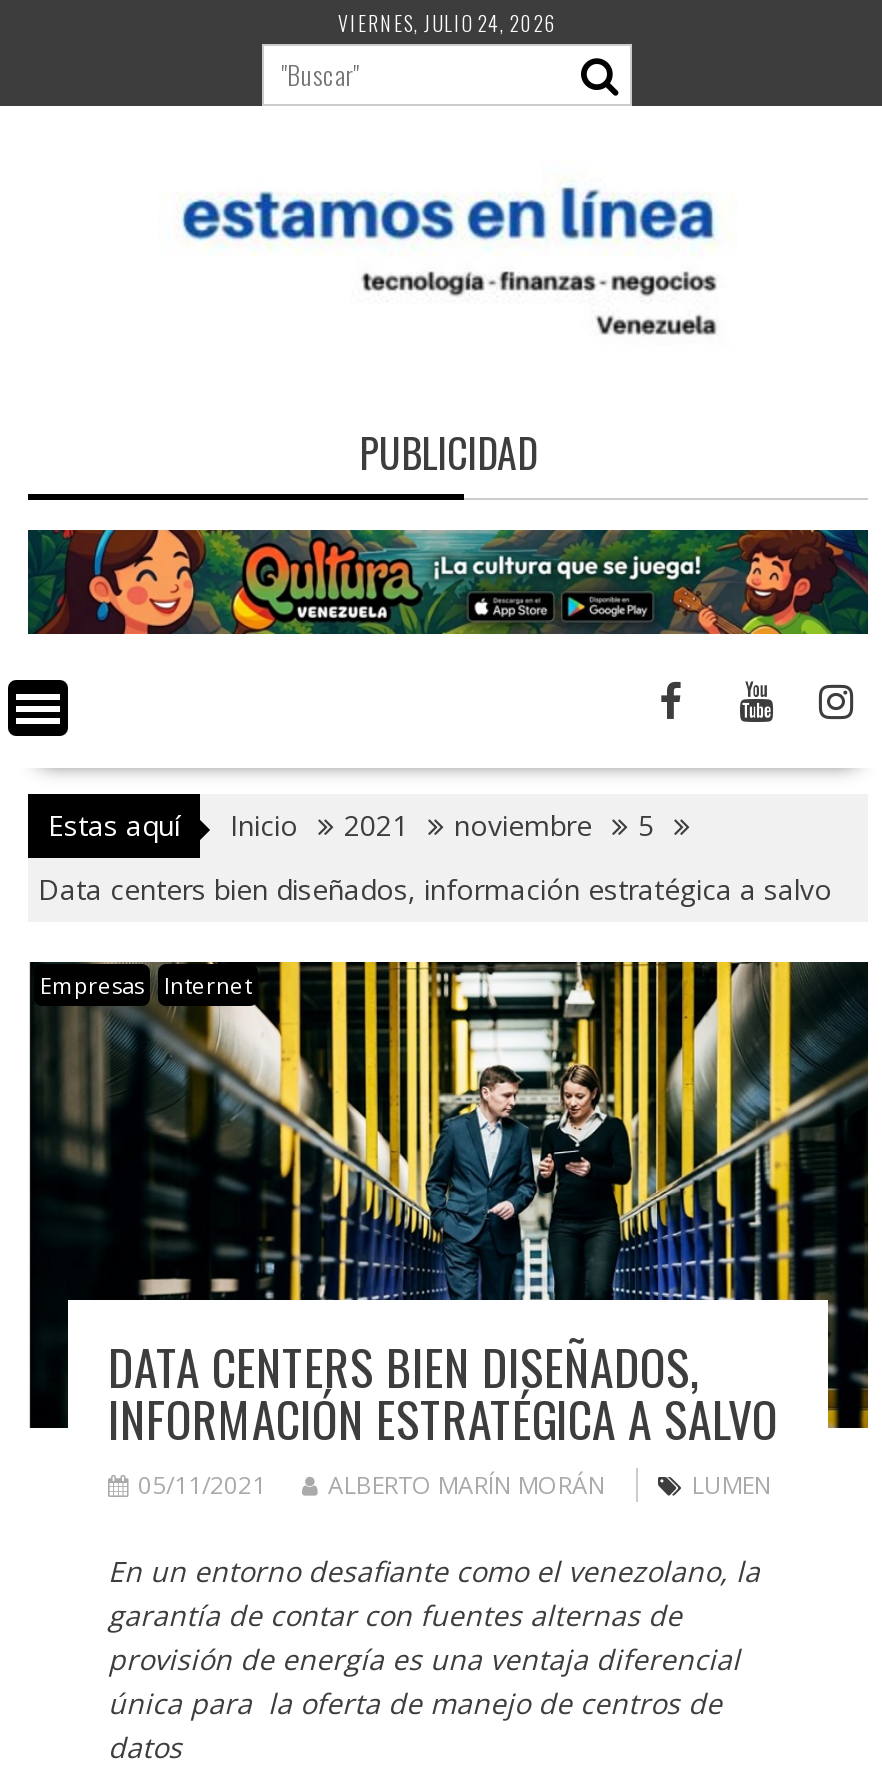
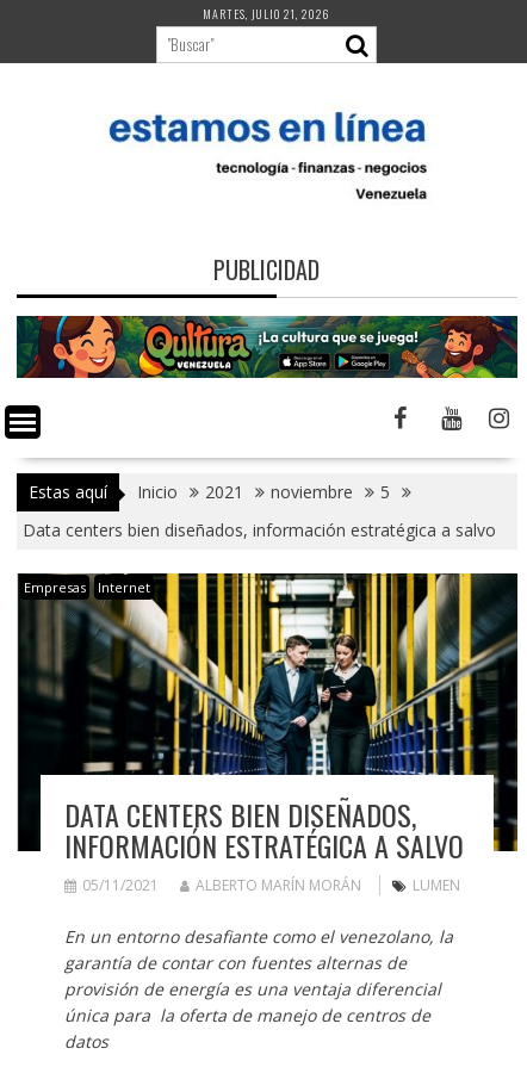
[338,8,558,38] VIERNES, JULIO 24, 2026 -> [203,5,331,23] MARTES, JULIO 21, 2026

